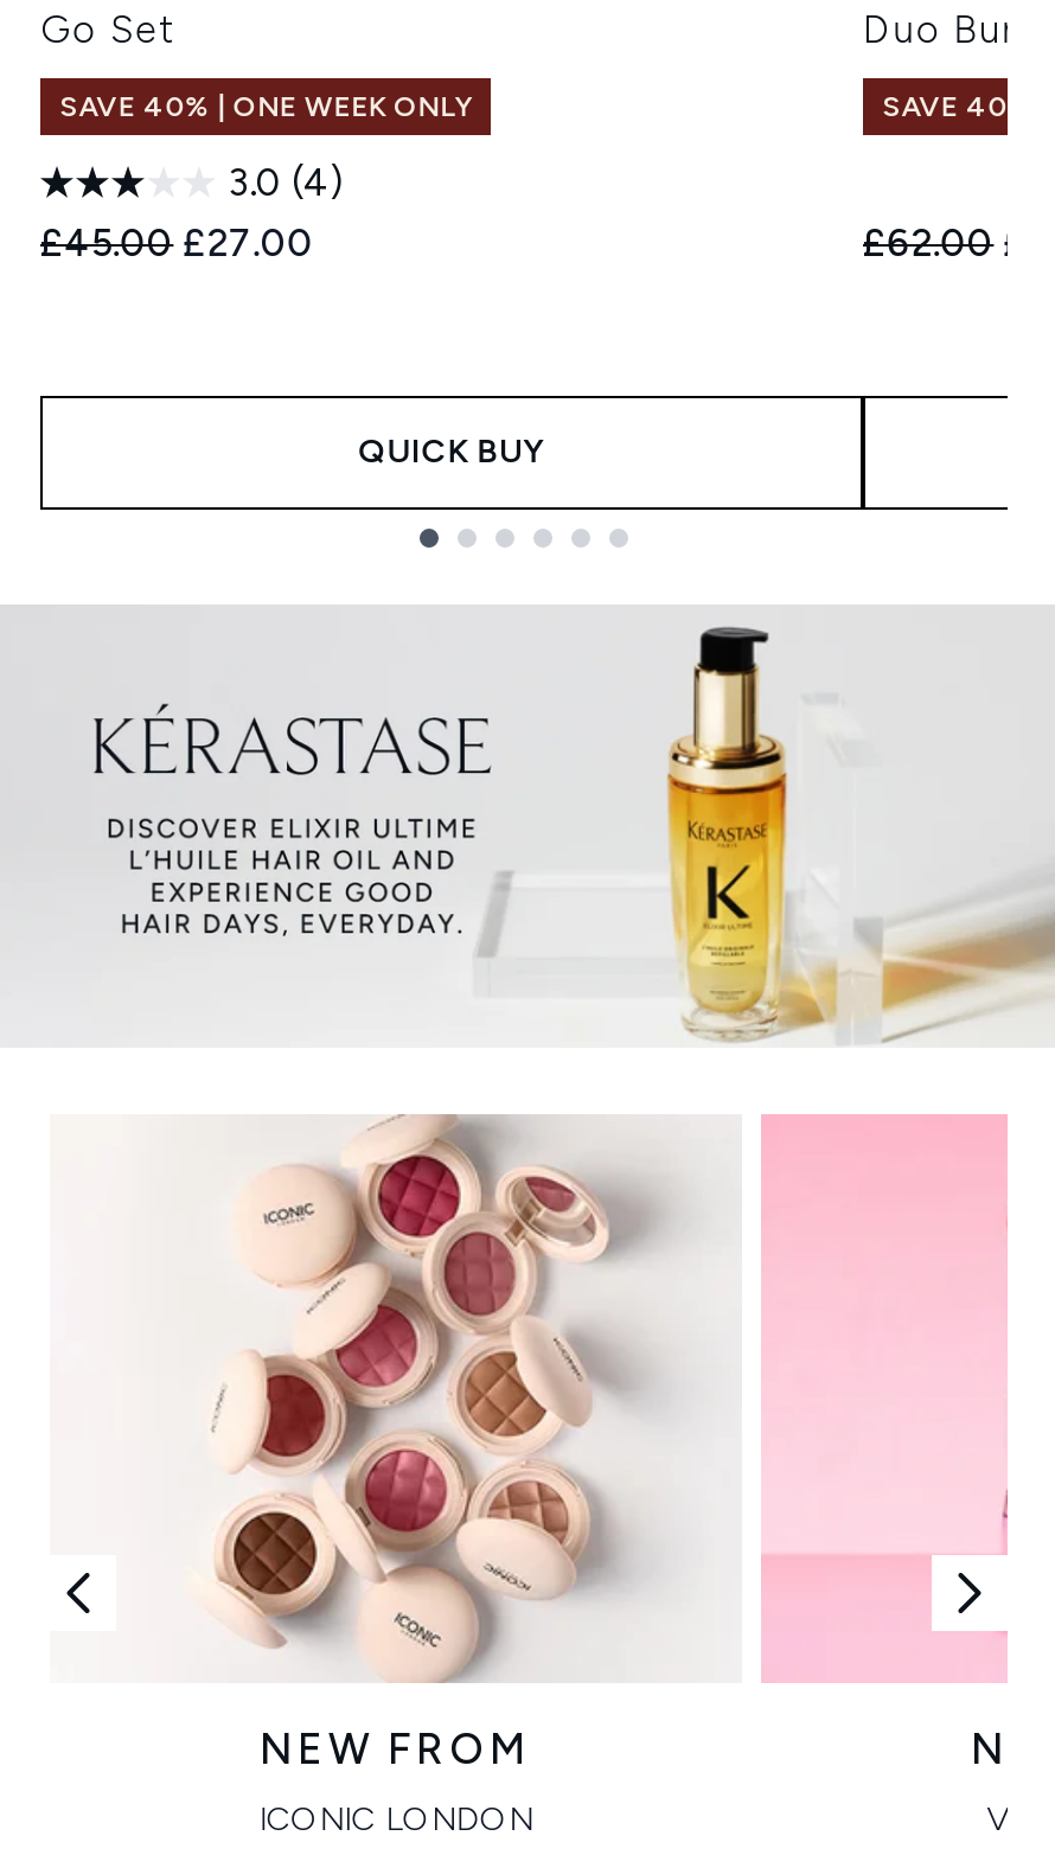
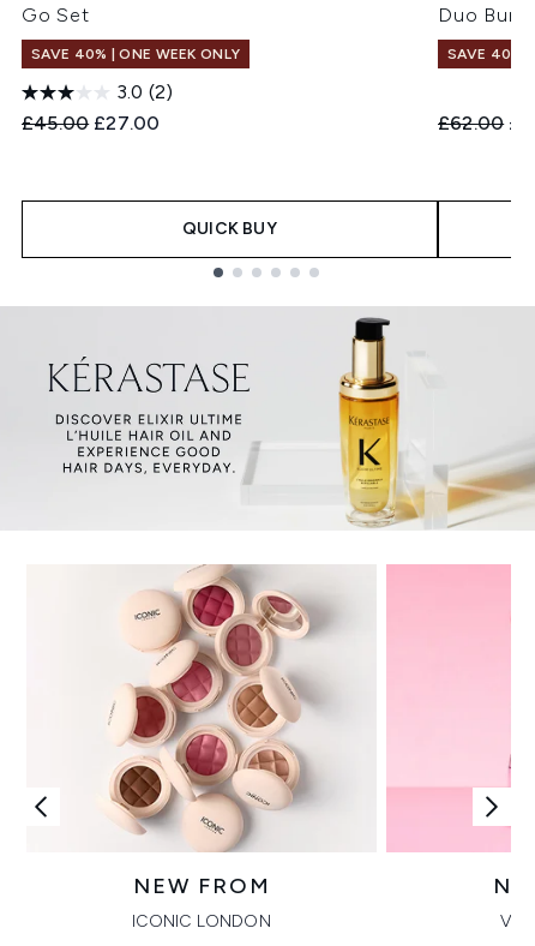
[228,159,344,204] 3.0 (4) -> [116,81,173,103] 3.0 (2)

